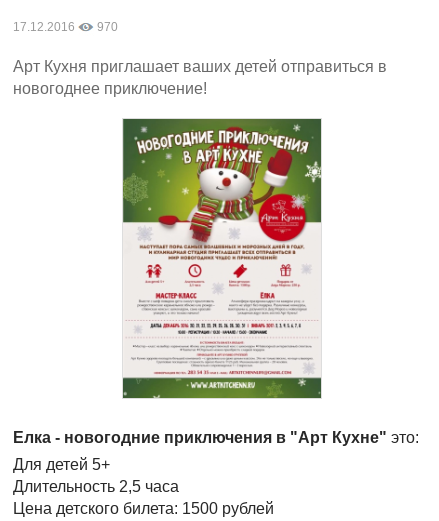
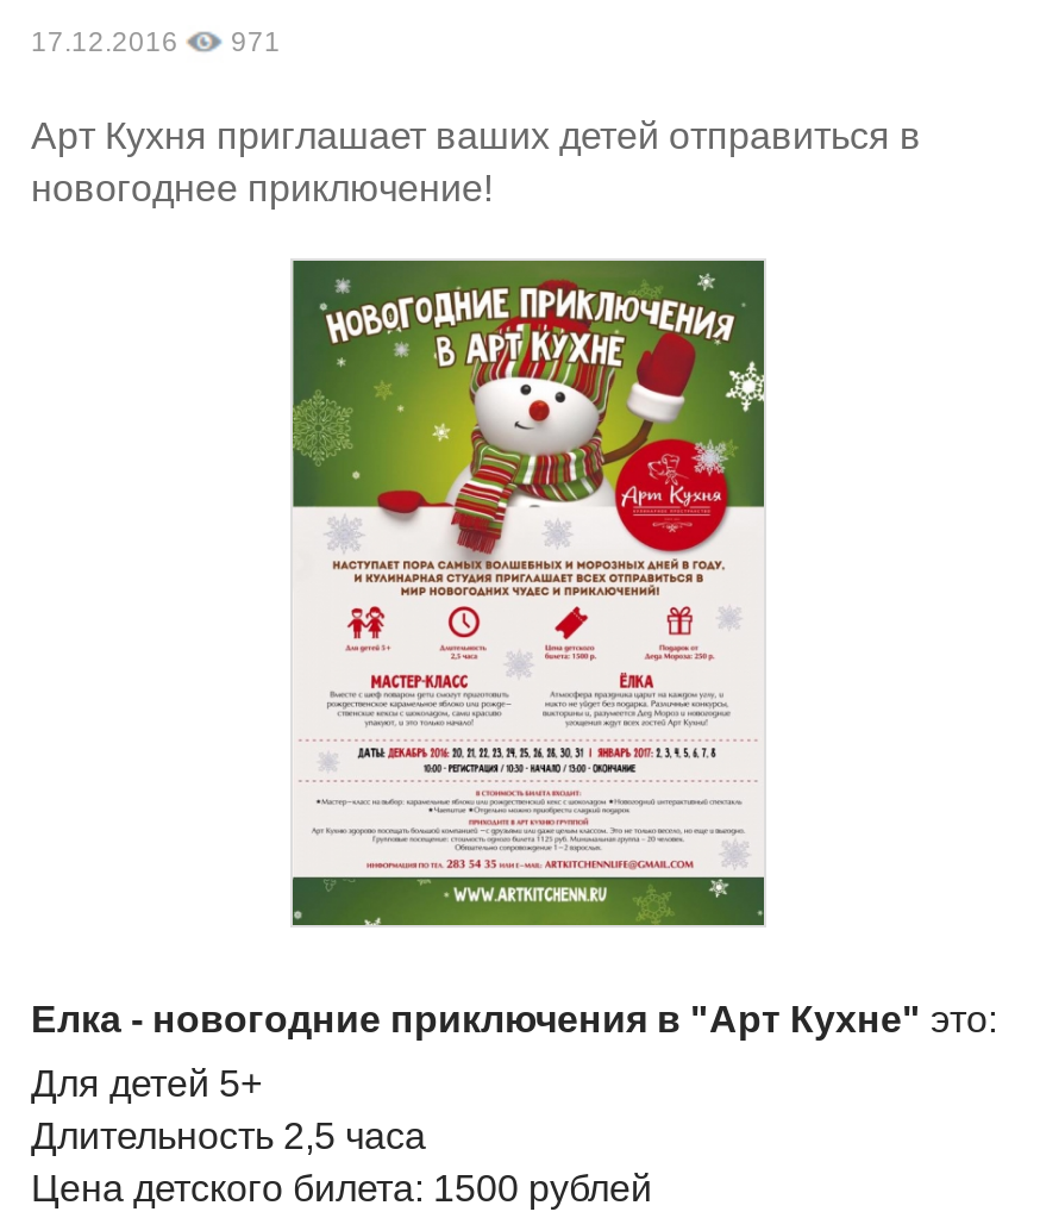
[13,20,118,33] 17.12.2016 970 -> [31,25,281,56] 17.12.2016 971

